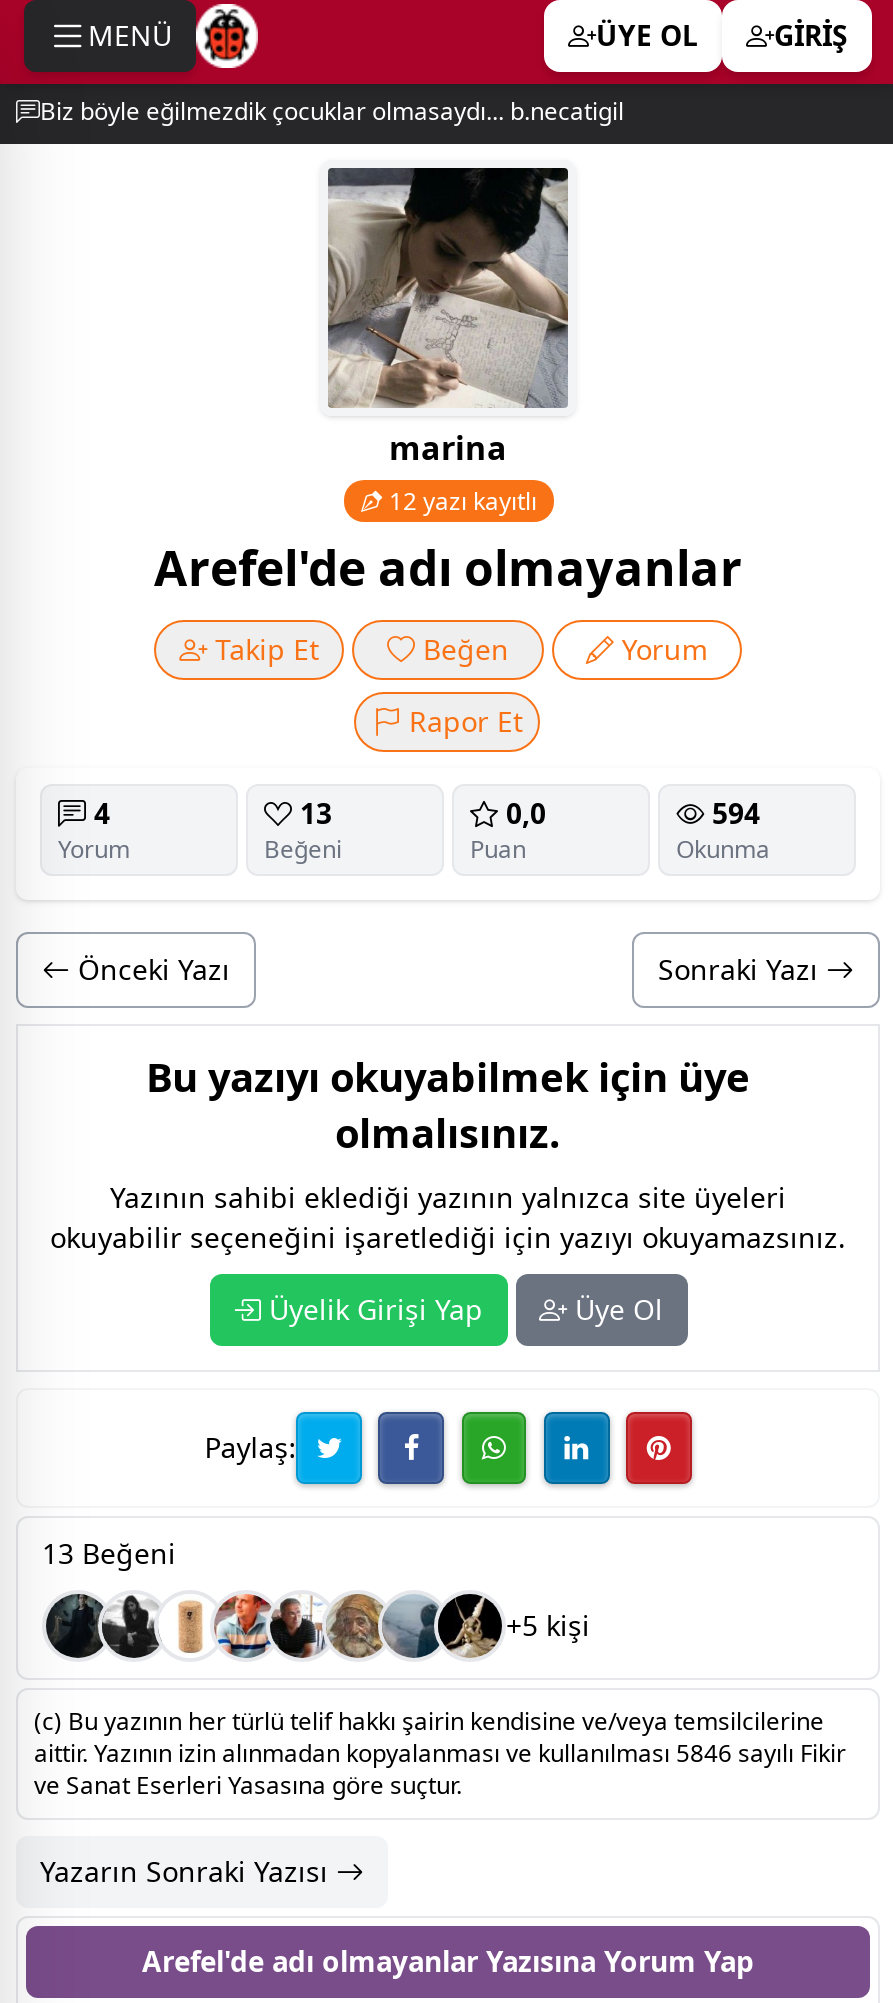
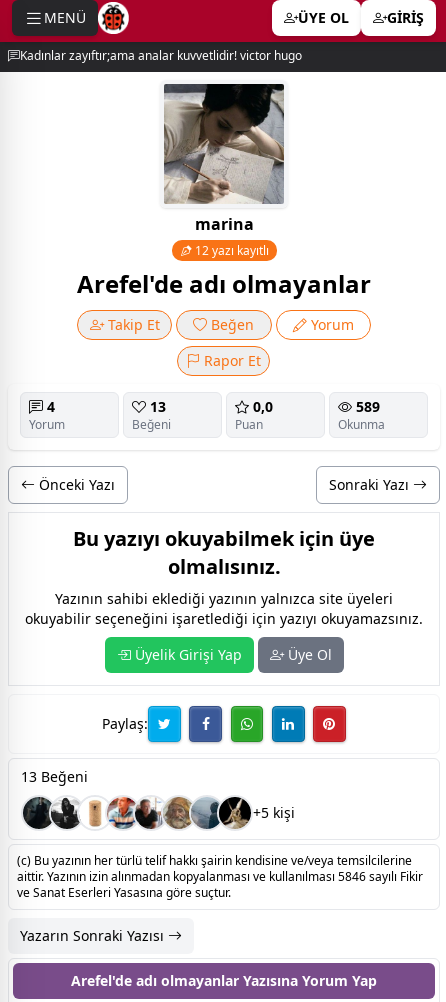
[40,94,624,128] Biz böyle eğilmezdik çocuklar olmasaydı... b.necatigil -> [20,47,302,64] Kadınlar zayıftır;ama analar kuvvetlidir! victor hugo
[704,794,760,832] 594 -> [352,397,380,416] 589

